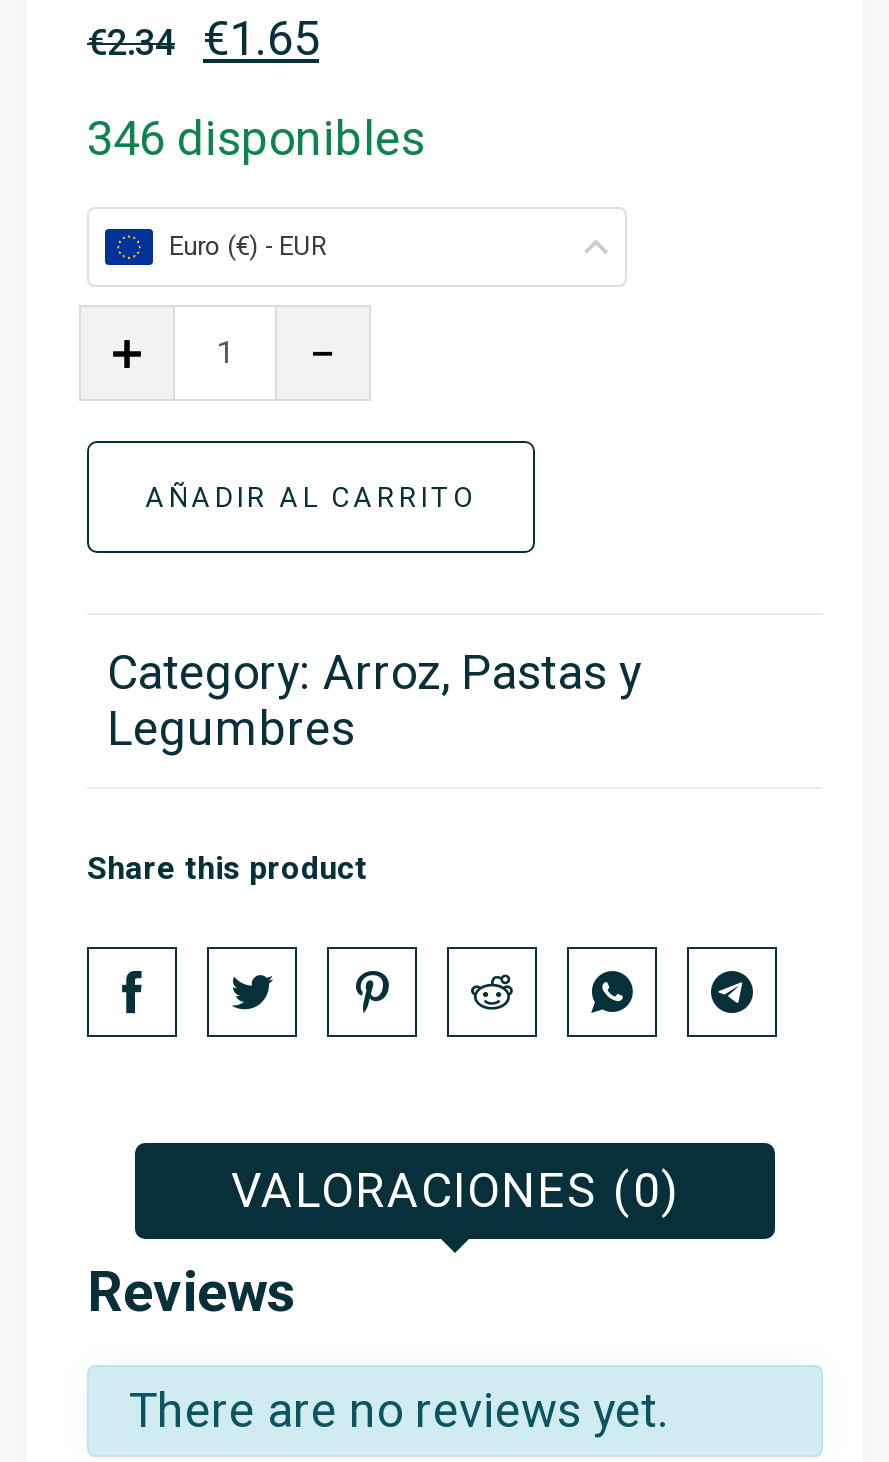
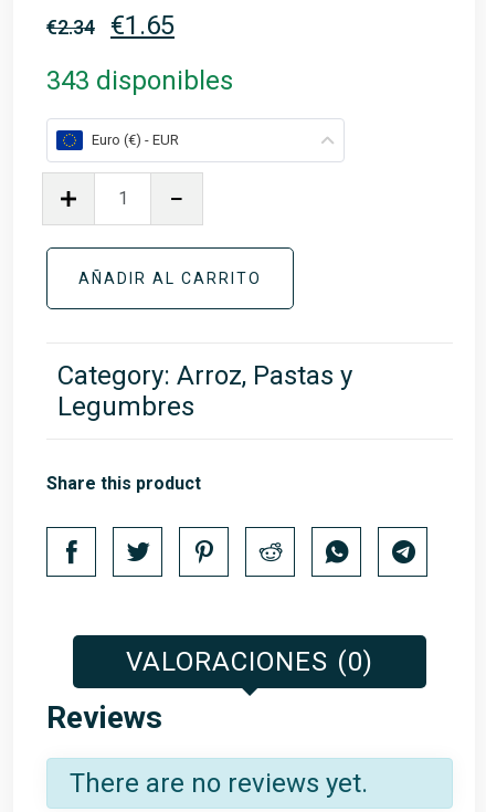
[87,110,425,166] 346 disponibles -> [46,66,233,96] 343 disponibles

